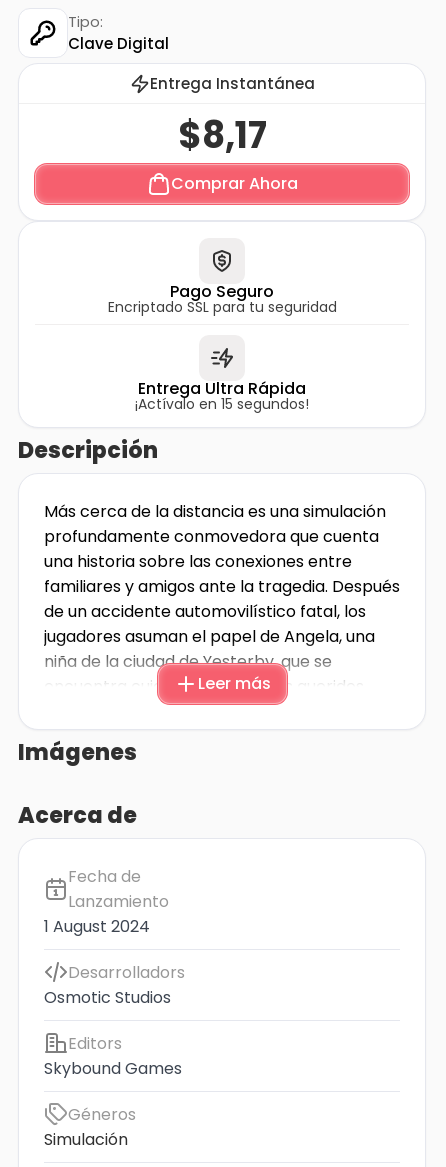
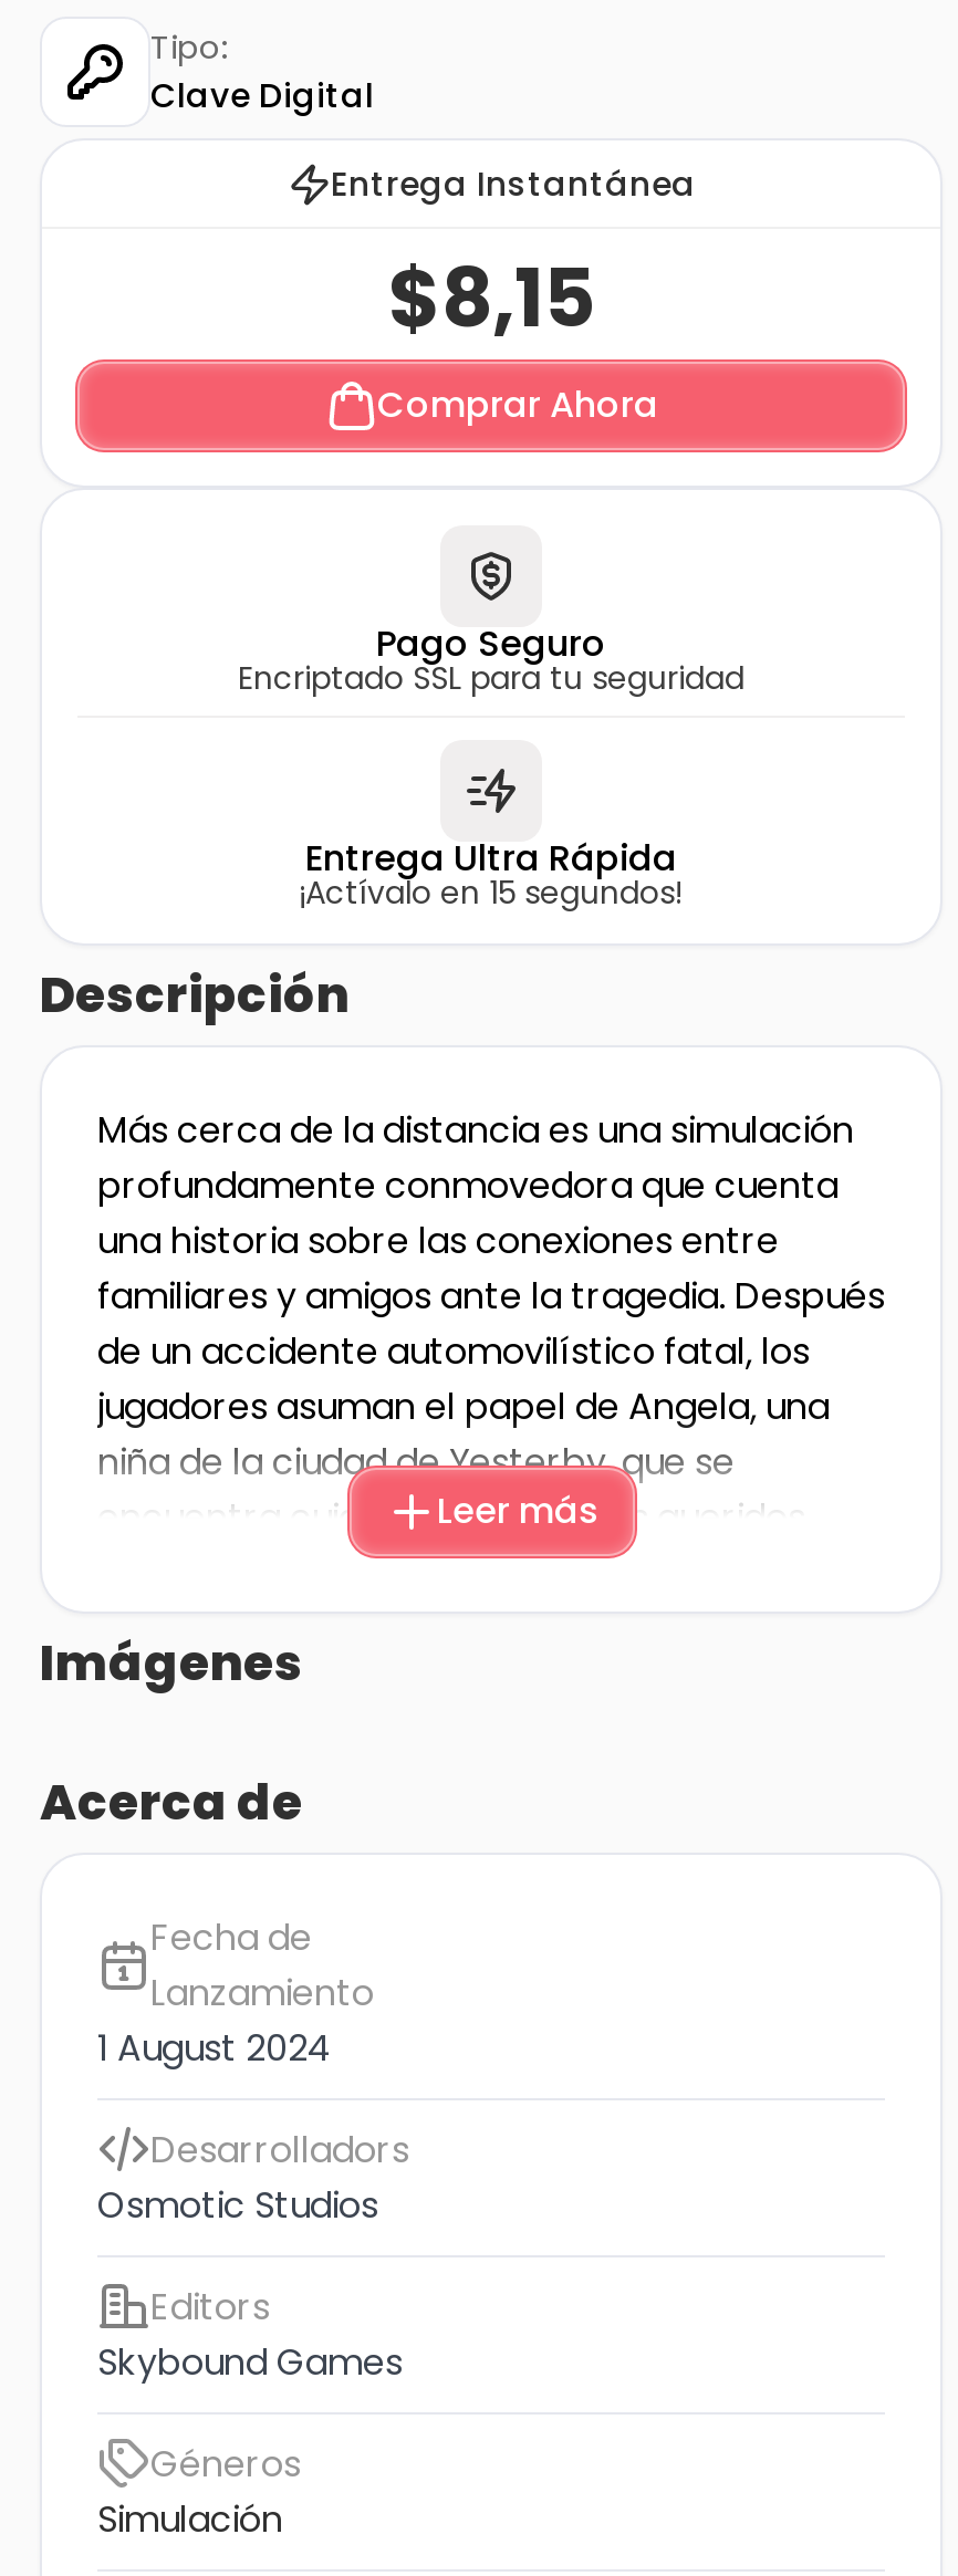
[177,110,266,161] $8,17 -> [388,242,594,355] $8,15

